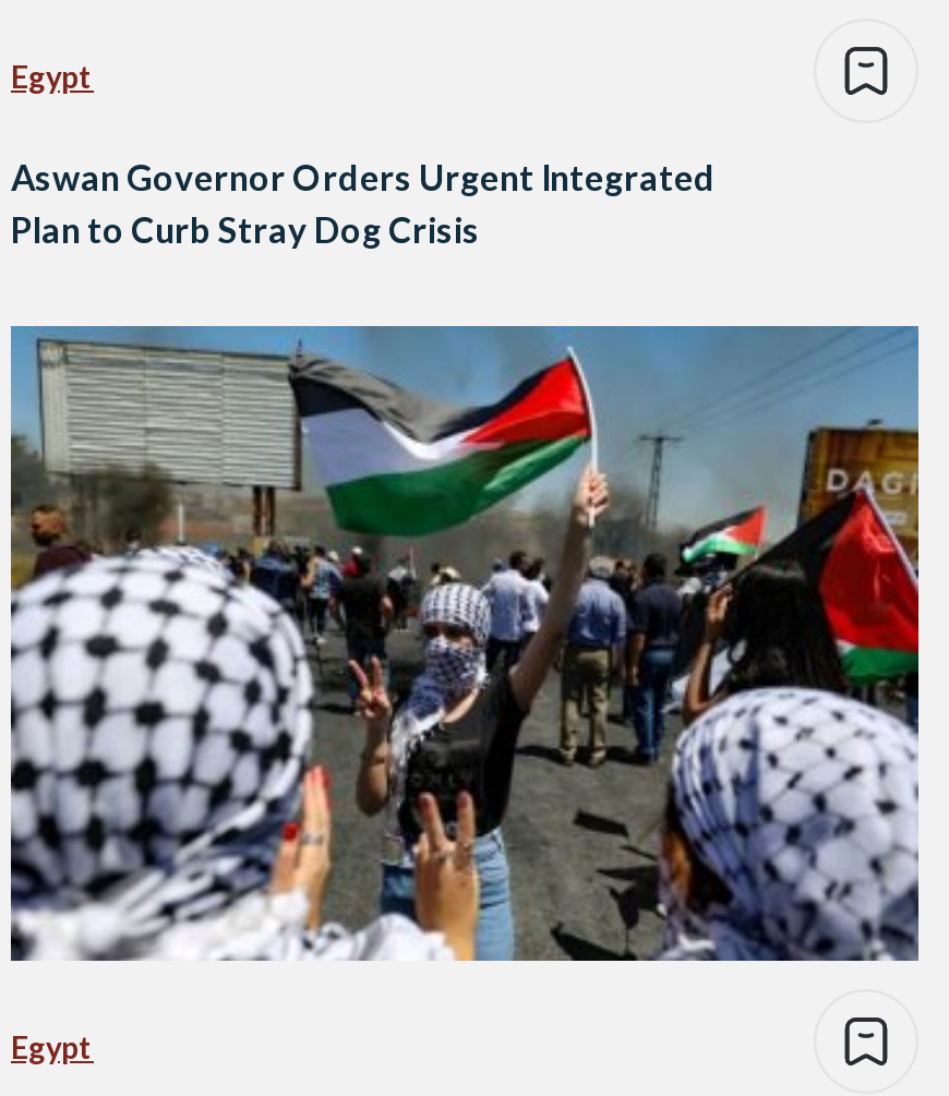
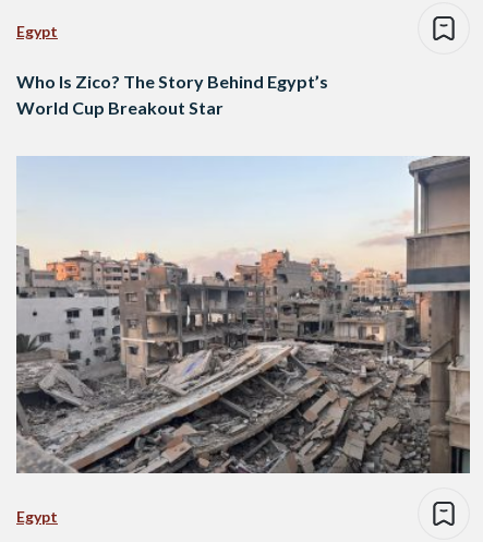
[11,156,716,250] Aswan Governor Orders Urgent Integrated | Plan to Curb Stray Dog Crisis -> [16,71,328,118] Who Is Zico? The Story Behind Egypt’s | World Cup Breakout Star
[9,324,921,963] [image] -> [15,156,471,474] [image]

